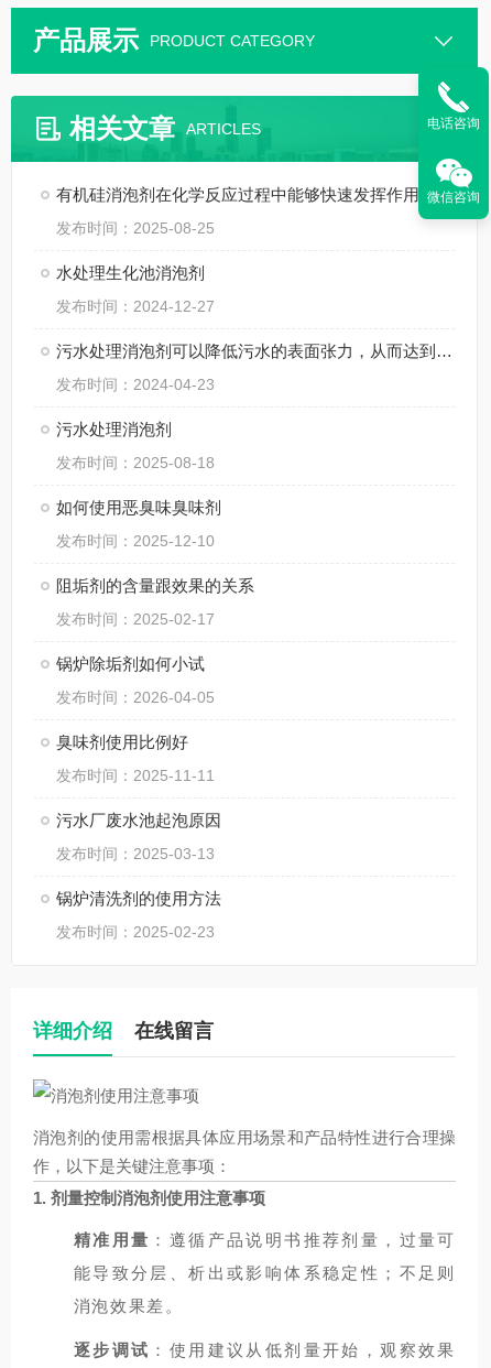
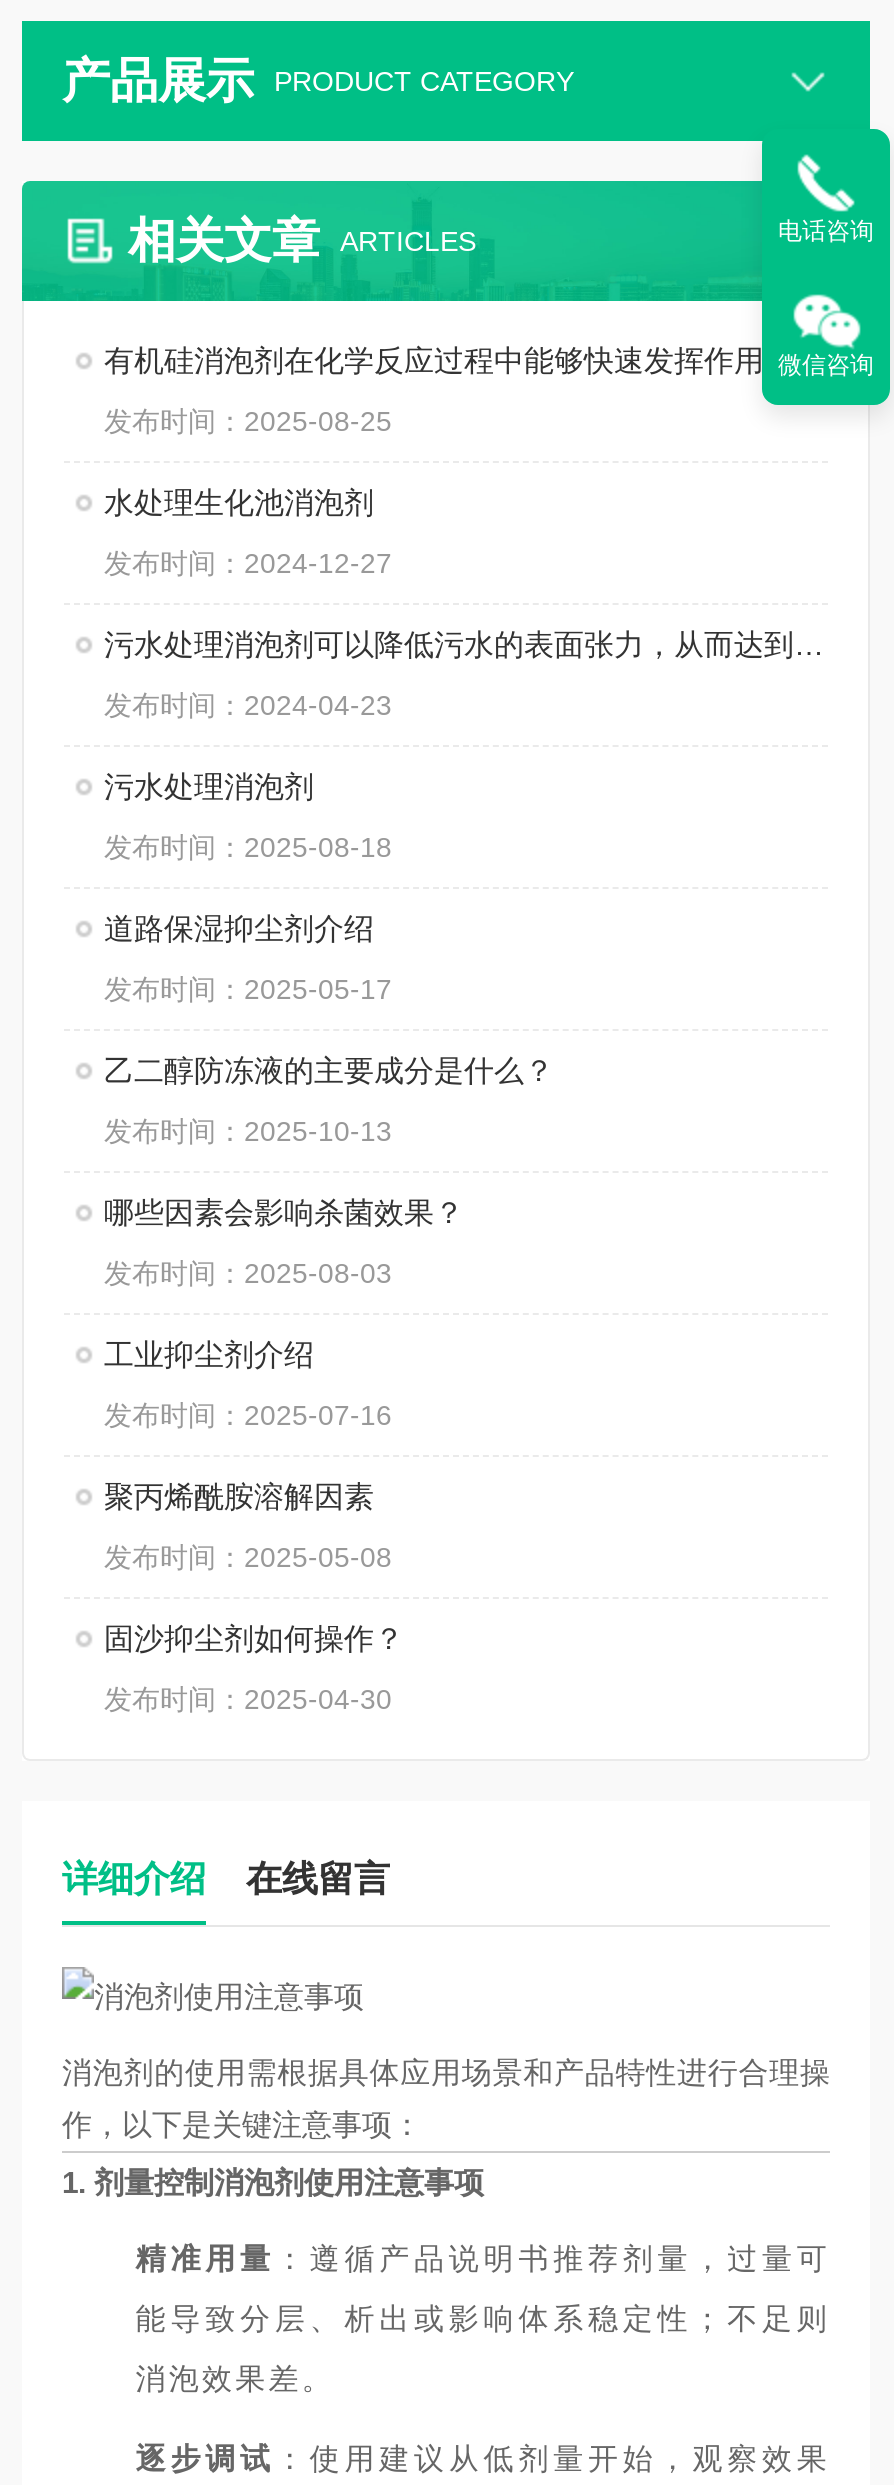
[56,498,221,517] 如何使用恶臭味臭味剂 -> [104,911,374,945] 道路保湿抑尘剂介绍
[56,532,215,550] 发布时间：2025-12-10 -> [104,973,392,1005] 发布时间：2025-05-17
[56,576,254,595] 阻垢剂的含量跟效果的关系 -> [104,1053,554,1087] 乙二醇防冻液的主要成分是什么？
[56,610,215,628] 发布时间：2025-02-17 -> [104,1115,392,1147] 发布时间：2025-10-13
[56,654,205,673] 锅炉除垢剂如何小试 -> [104,1195,464,1229] 哪些因素会影响杀菌效果？
[56,688,215,706] 发布时间：2026-04-05 -> [104,1257,392,1289] 发布时间：2025-08-03
[56,732,188,751] 臭味剂使用比例好 -> [104,1337,314,1371] 工业抑尘剂介绍
[56,767,215,784] 发布时间：2025-11-11 -> [104,1399,392,1431] 发布时间：2025-07-16
[56,811,221,829] 污水厂废水池起泡原因 -> [104,1479,374,1513] 聚丙烯酰胺溶解因素
[56,845,215,862] 发布时间：2025-03-13 -> [104,1541,392,1573] 发布时间：2025-05-08
[56,889,221,908] 锅炉清洗剂的使用方法 -> [104,1621,404,1655] 固沙抑尘剂如何操作？
[56,923,215,941] 发布时间：2025-02-23 -> [104,1683,392,1715] 发布时间：2025-04-30

